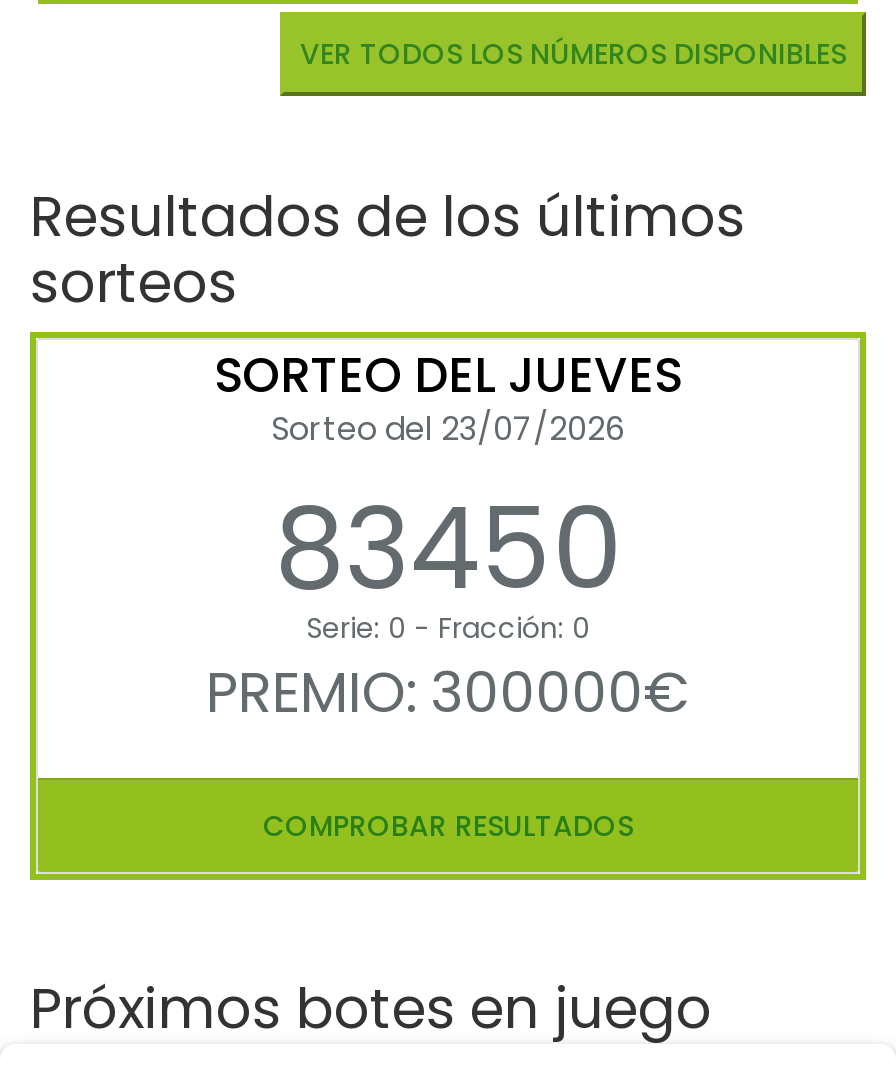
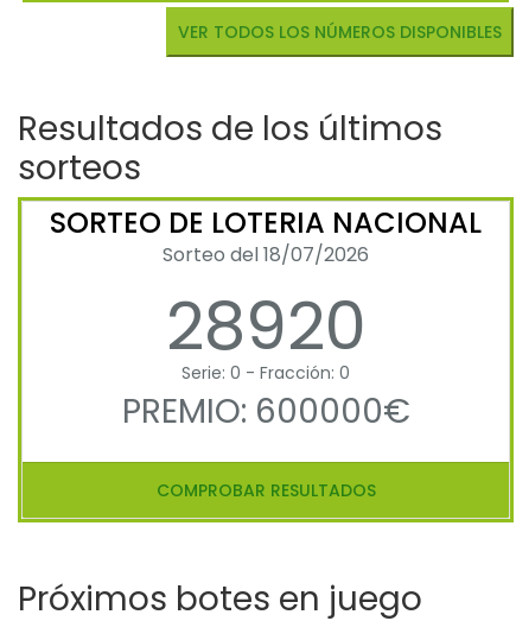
[214,343,682,629] SORTEO DEL JUEVES | Sorteo del 23/07/2026 | 83450 -> [50,203,482,373] SORTEO DE LOTERIA NACIONAL | Sorteo del 18/07/2026 | 28920
[206,655,690,733] PREMIO: 300000€ -> [122,389,410,435] PREMIO: 600000€

